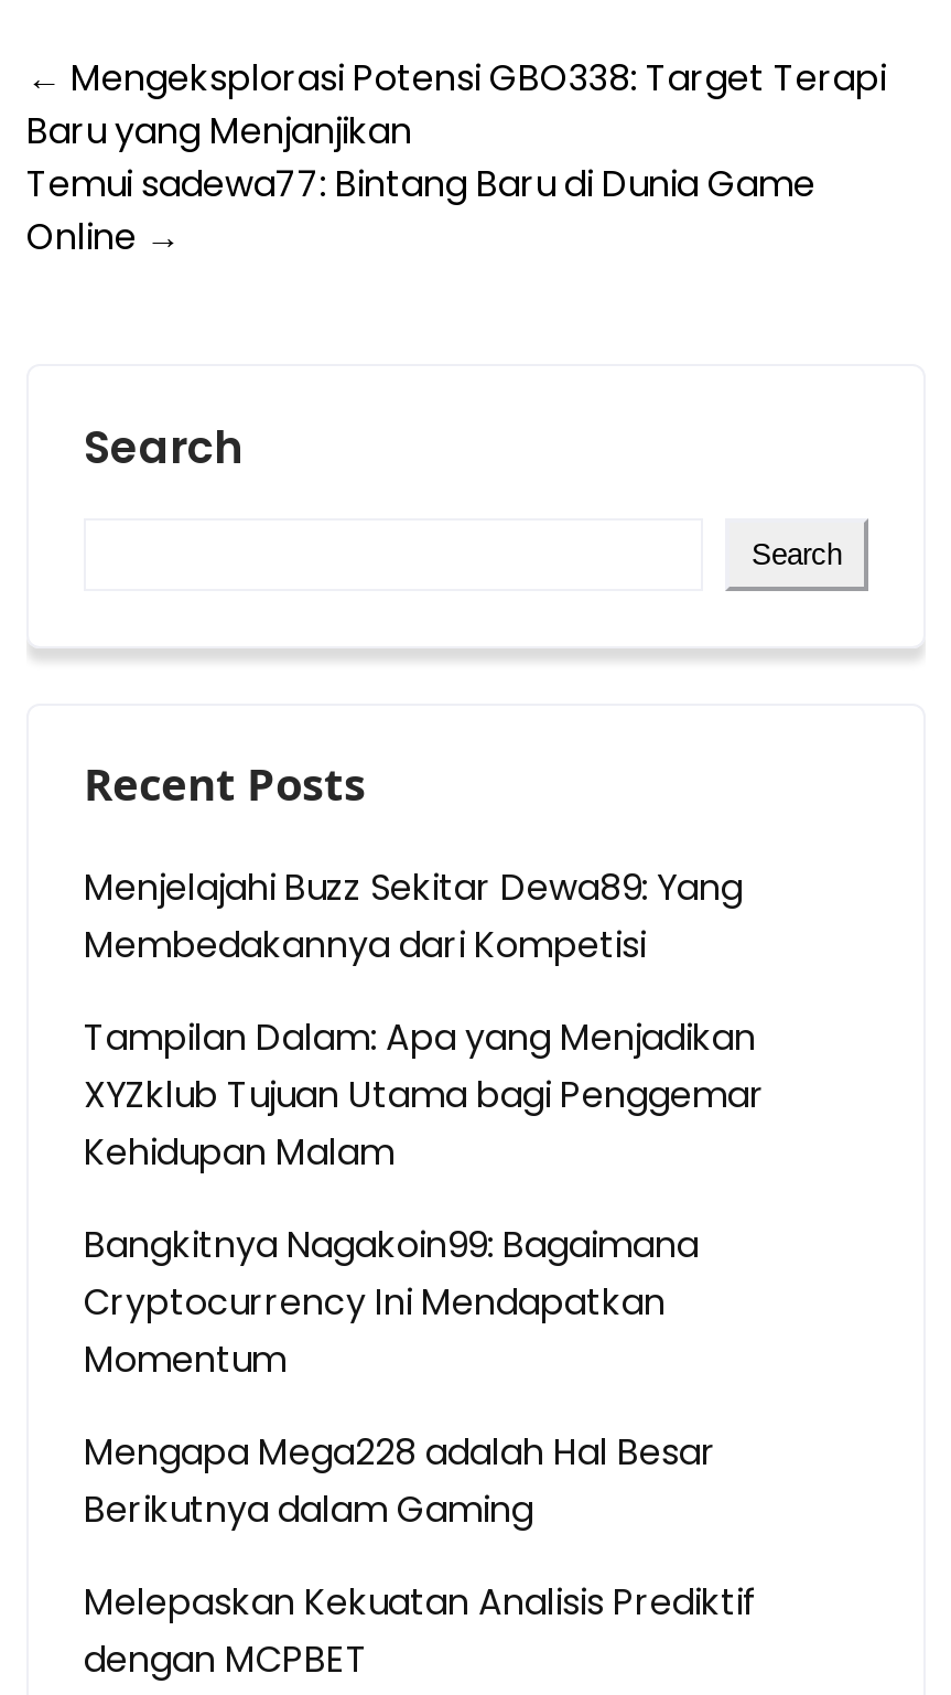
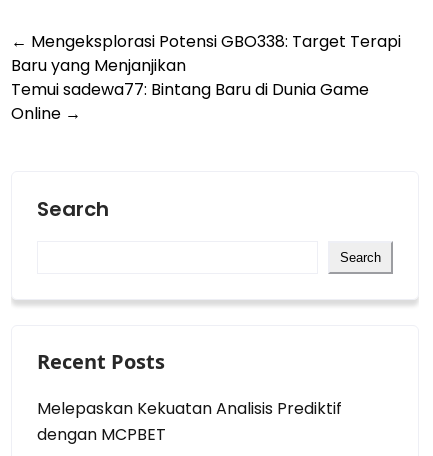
[84,862,765,1535] Menjelajahi Buzz Sekitar Dewa89: Yang | Membedakannya dari Kompetisi | Tampilan Dalam: Apa yang Menjadikan | XYZklub Tujuan Utama bagi Penggemar | Kehidupan Malam | Bangkitnya Nagakoin99: Bagaimana | Cryptocurrency Ini Mendapatkan | Momentum | Mengapa Mega228 adalah Hal Besar | Berikutnya dalam Gaming -> none

